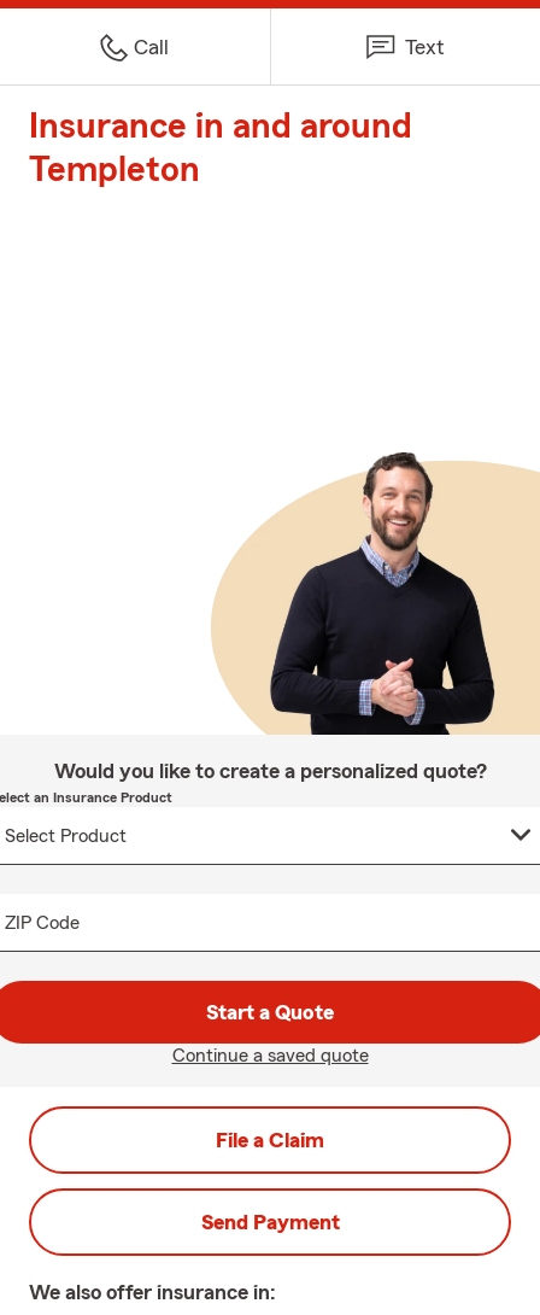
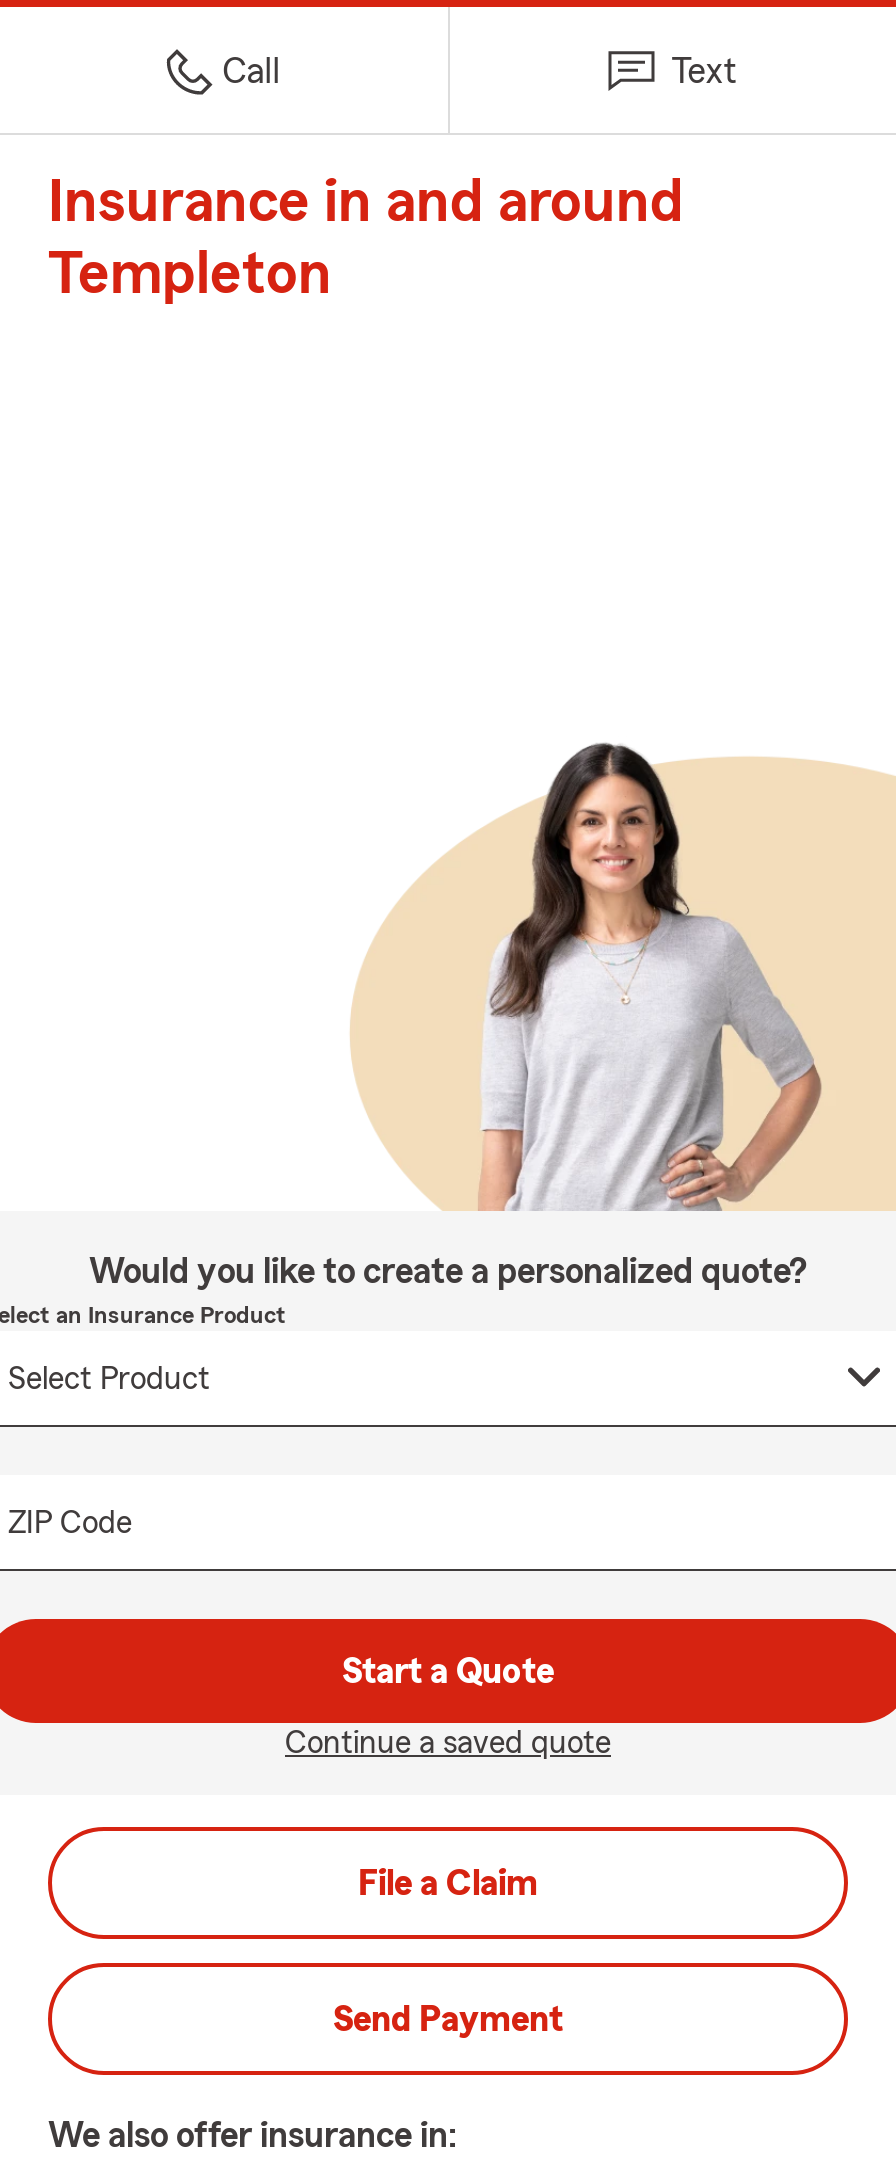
[269,451,495,736] [image] -> [448,741,822,1211] [image]

